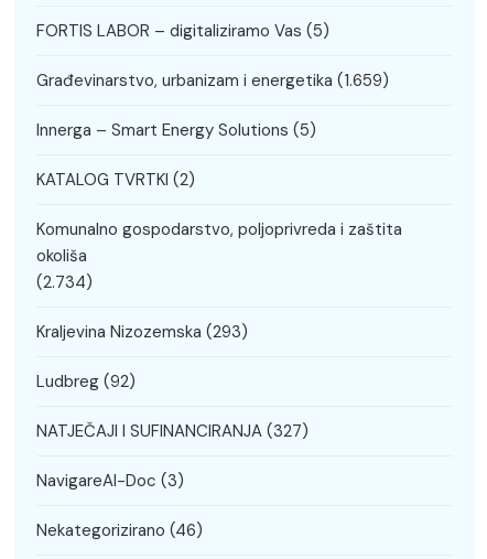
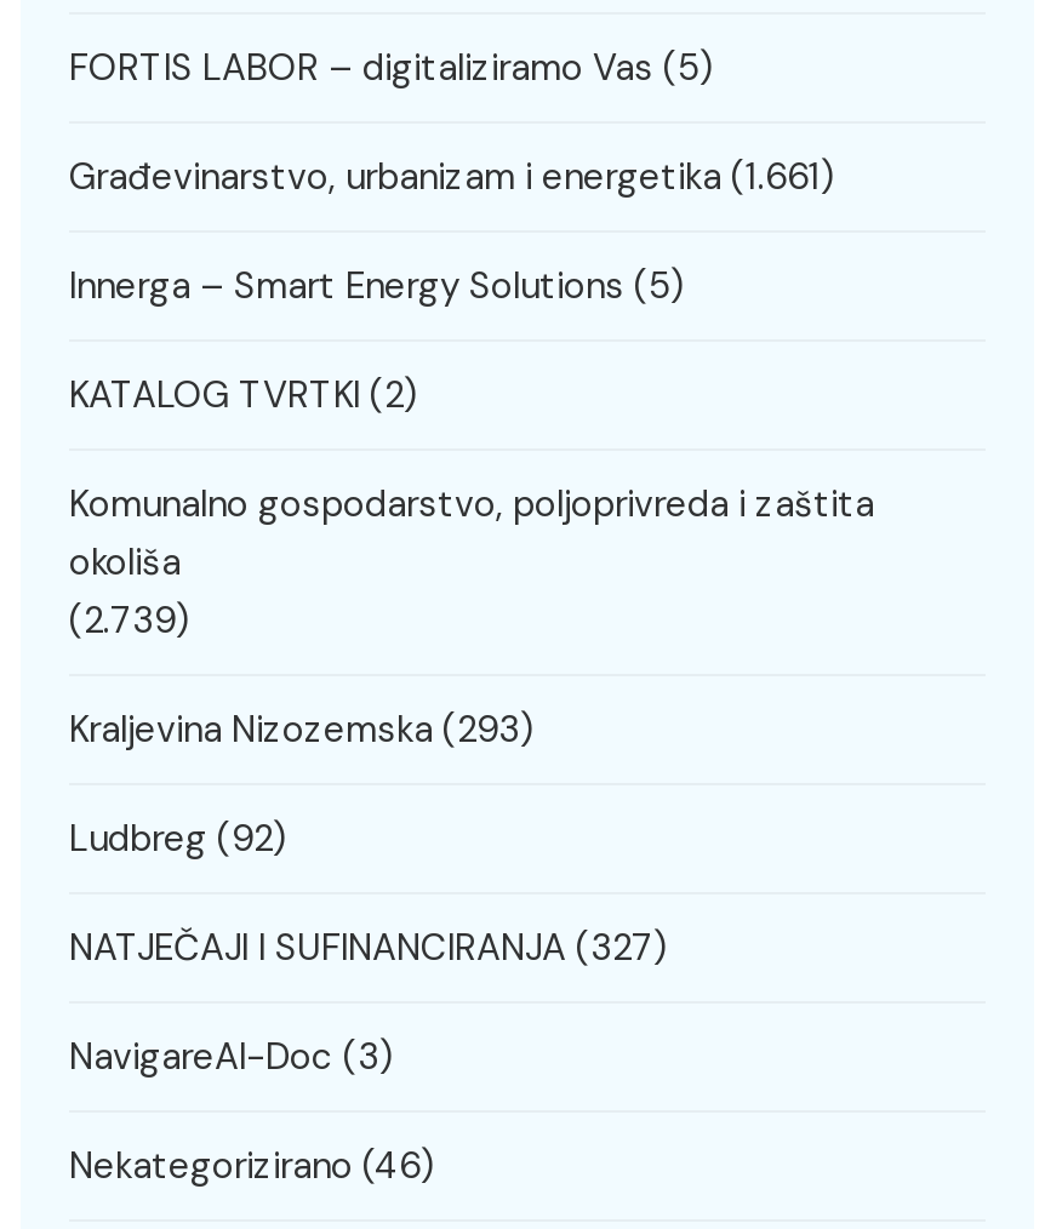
[36,70,389,92] Građevinarstvo, urbanizam i energetika (1.659) -> [69,153,835,201] Građevinarstvo, urbanizam i energetika (1.661)
[36,271,93,293] (2.734) -> [69,597,190,645] (2.739)

